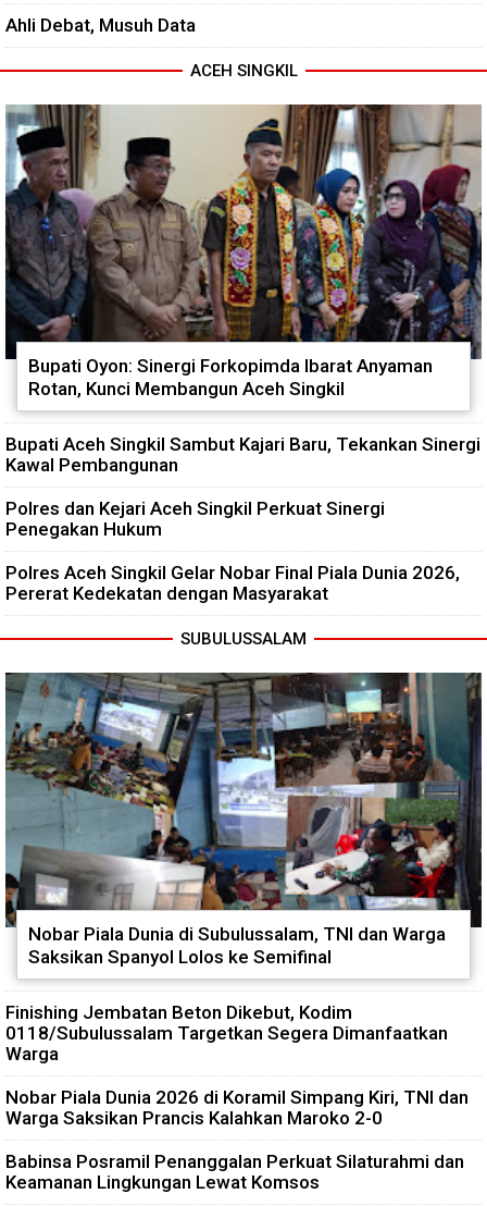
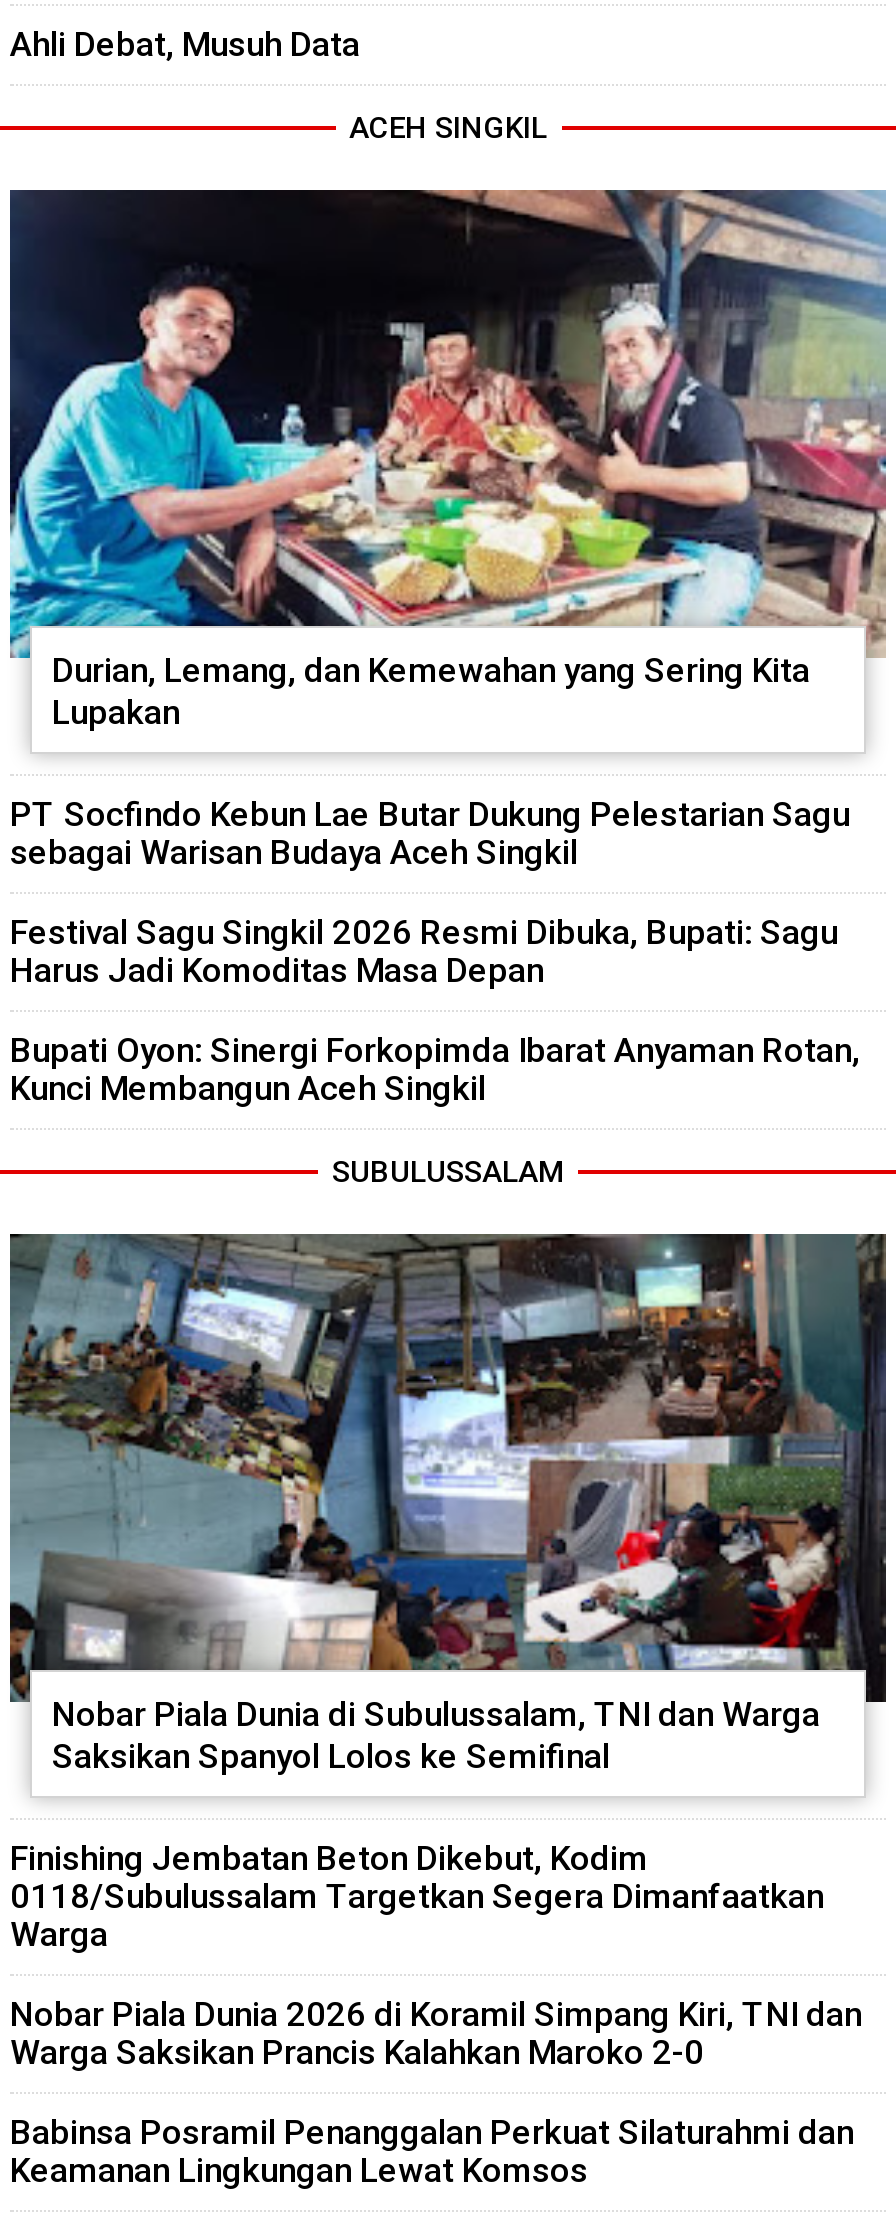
[4,103,483,400] [image] | Bupati Oyon: Sinergi Forkopimda Ibarat Anyaman | Rotan, Kunci Membangun Aceh Singkil -> [8,188,888,732] [image] | Durian, Lemang, dan Kemewahan yang Sering Kita | Lupakan
[5,433,480,476] Bupati Aceh Singkil Sambut Kajari Baru, Tekankan Sinergi | Kawal Pembangunan -> [10,794,850,872] PT Socfindo Kebun Lae Butar Dukung Pelestarian Sagu | sebagai Warisan Budaya Aceh Singkil
[5,498,385,540] Polres dan Kejari Aceh Singkil Perkuat Sinergi | Penegakan Hukum -> [10,912,838,990] Festival Sagu Singkil 2026 Resmi Dibuka, Bupati: Sagu | Harus Jadi Komoditas Masa Depan
[5,562,460,604] Polres Aceh Singkil Gelar Nobar Final Piala Dunia 2026, | Pererat Kedekatan dengan Masyarakat -> [10,1030,860,1108] Bupati Oyon: Sinergi Forkopimda Ibarat Anyaman Rotan, | Kunci Membangun Aceh Singkil

